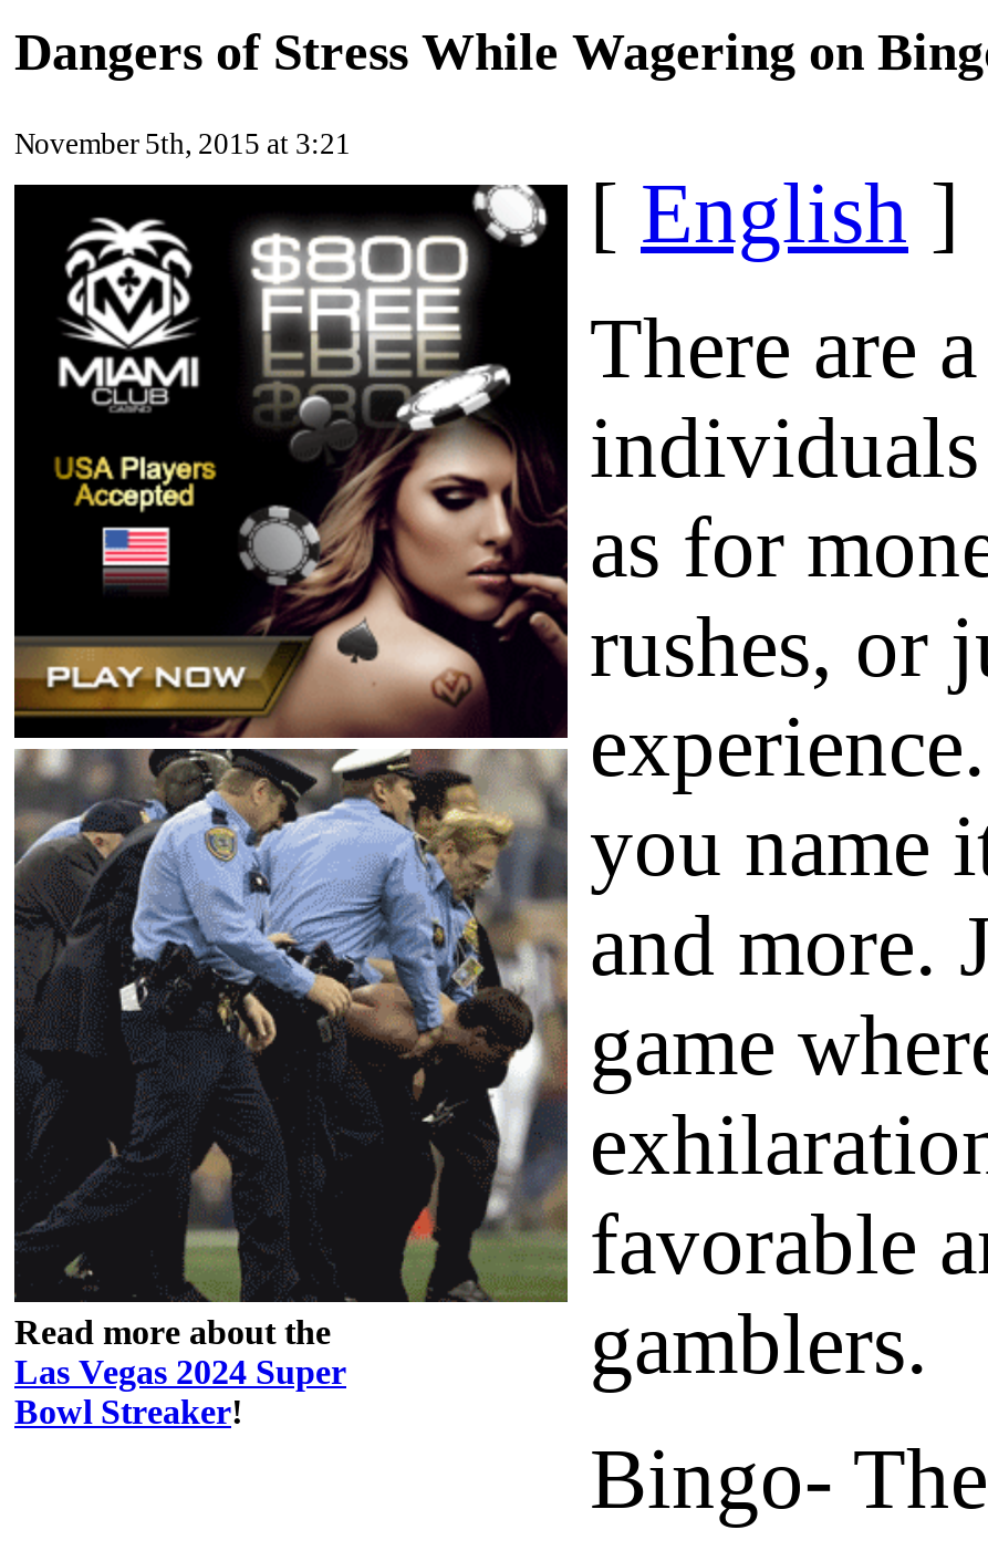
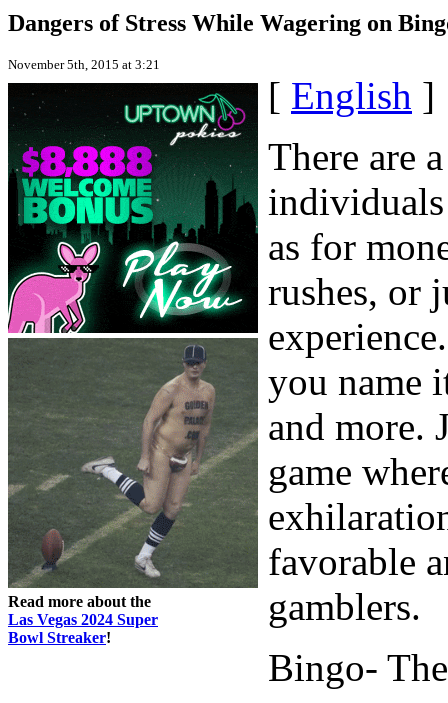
[12,185,570,1302] [image] -> [7,82,259,588] [image]

